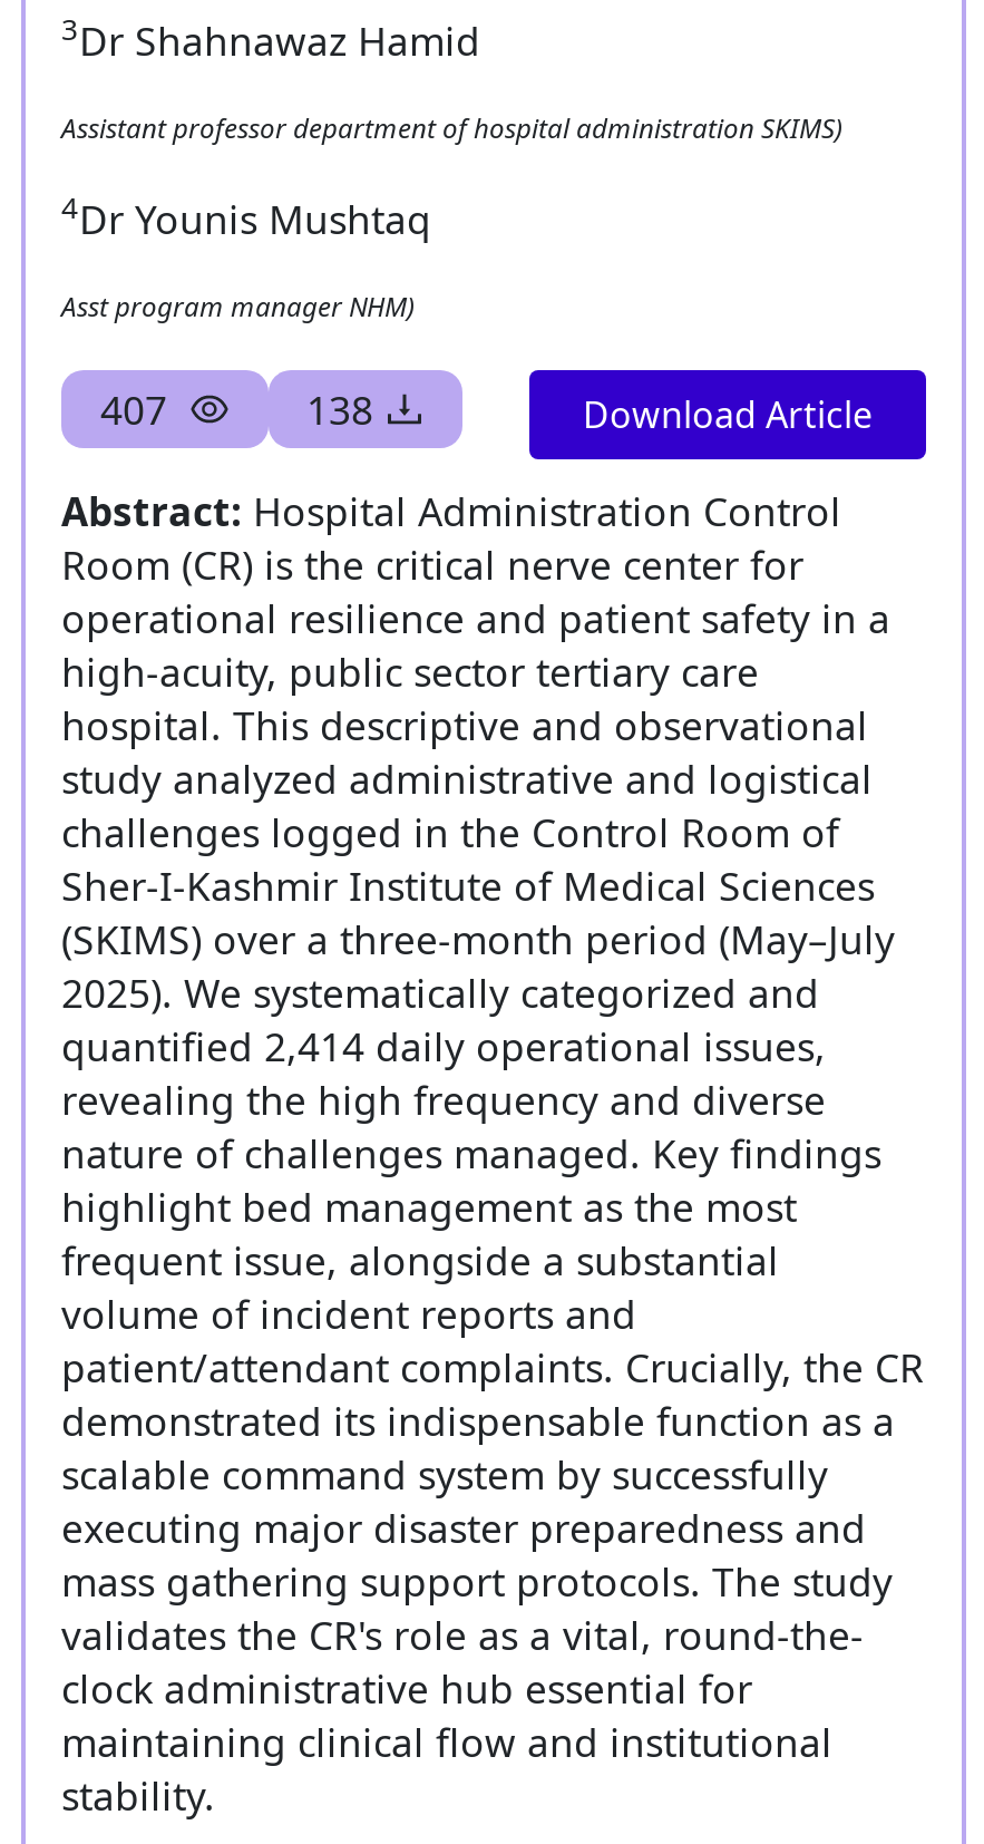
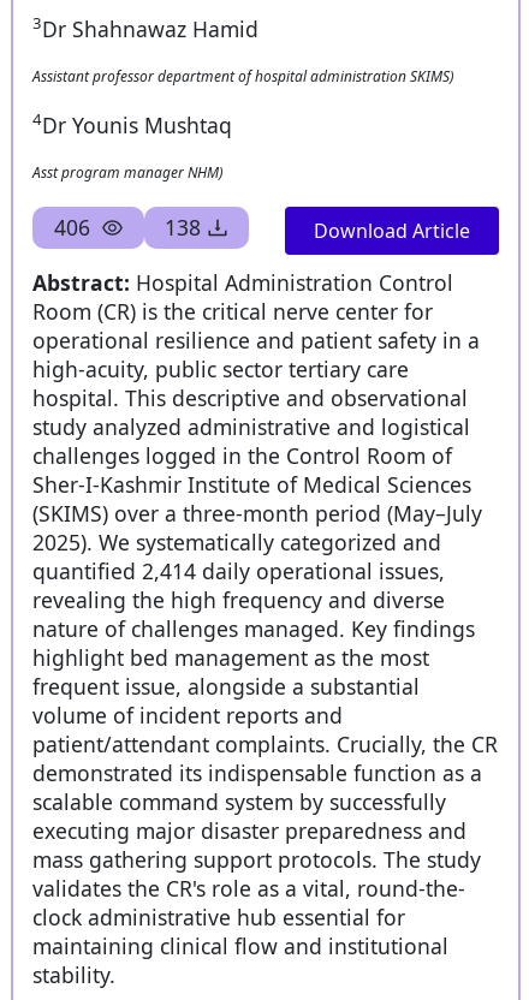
[100,382,167,435] 407 -> [54,213,90,242] 406

